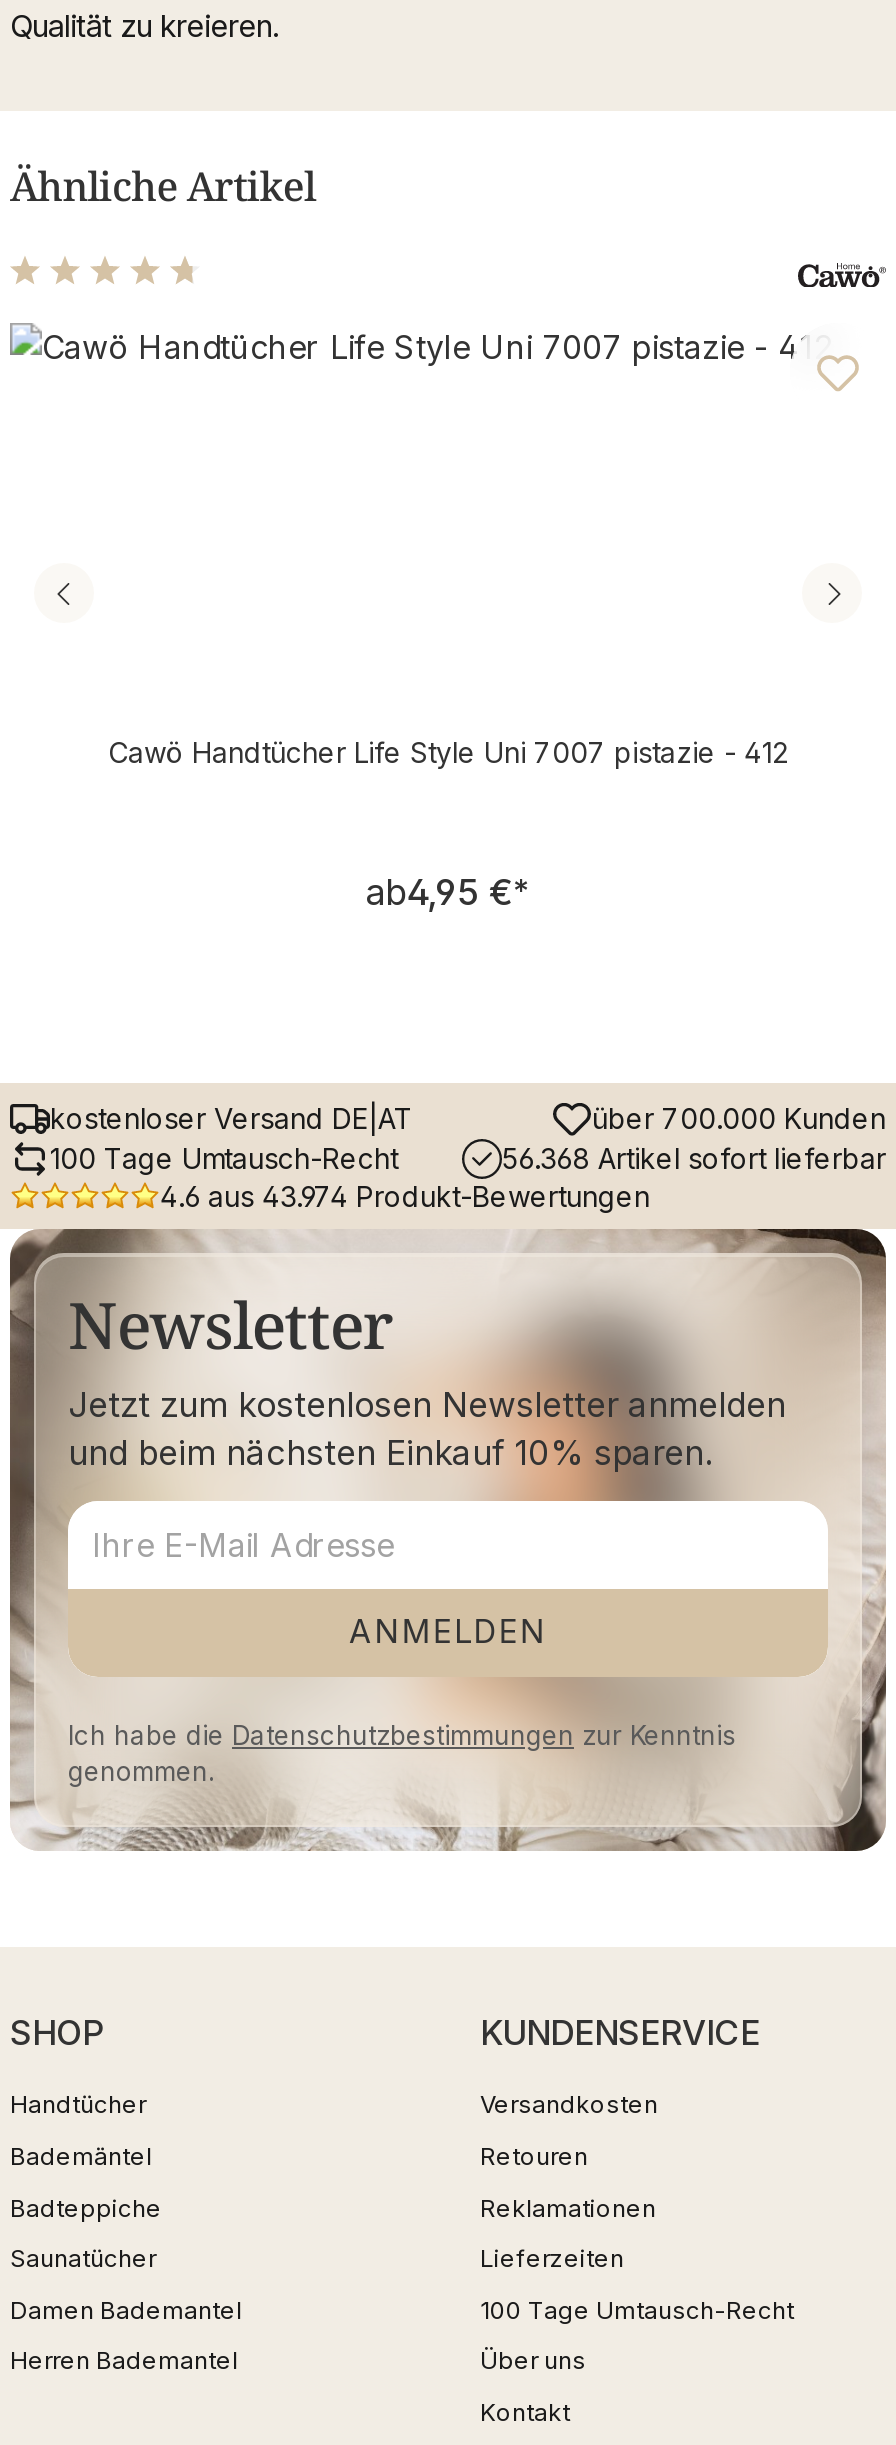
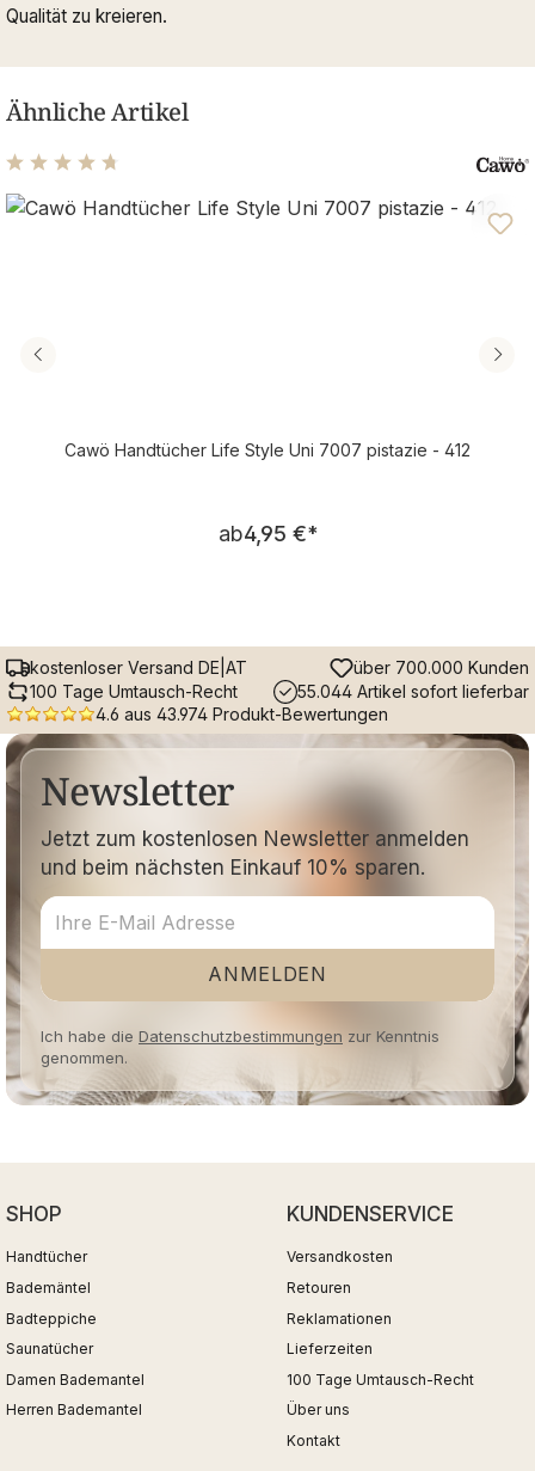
[502,1141,886,1175] 56.368 Artikel sofort lieferbar -> [297,681,529,702] 55.044 Artikel sofort lieferbar

